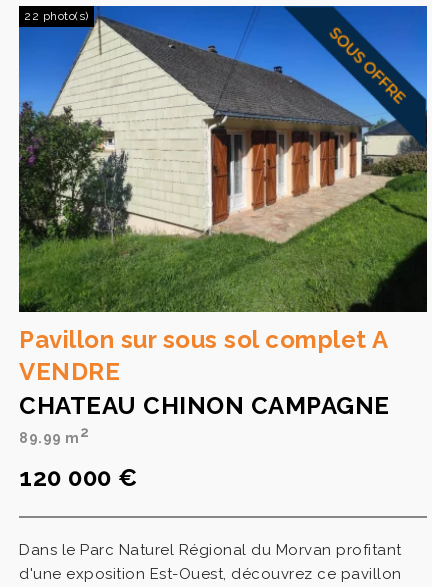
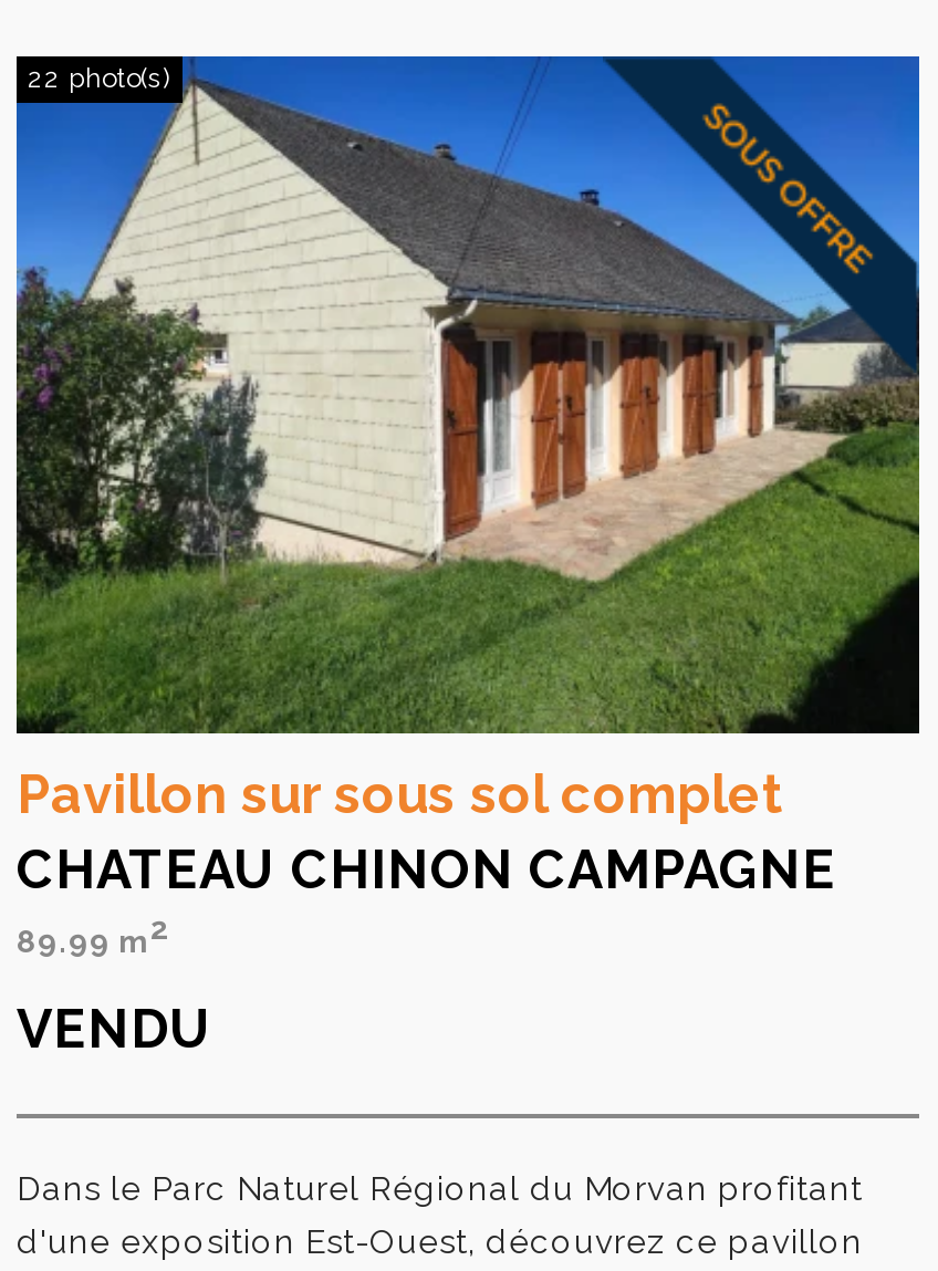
[19,325,387,386] Pavillon sur sous sol complet A | VENDRE -> [17,762,785,826] Pavillon sur sous sol complet
[19,463,137,492] 120 000 € -> [17,997,212,1061] VENDU

